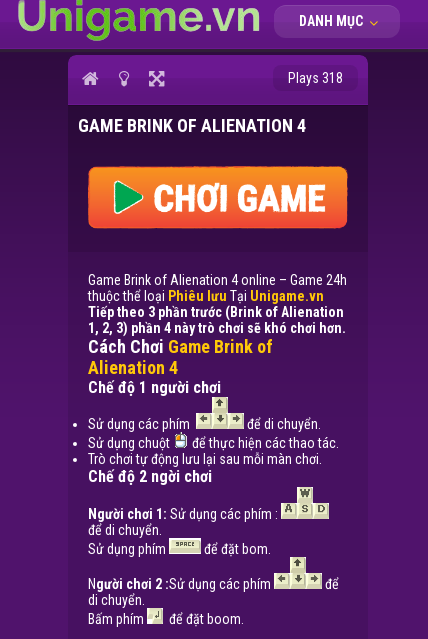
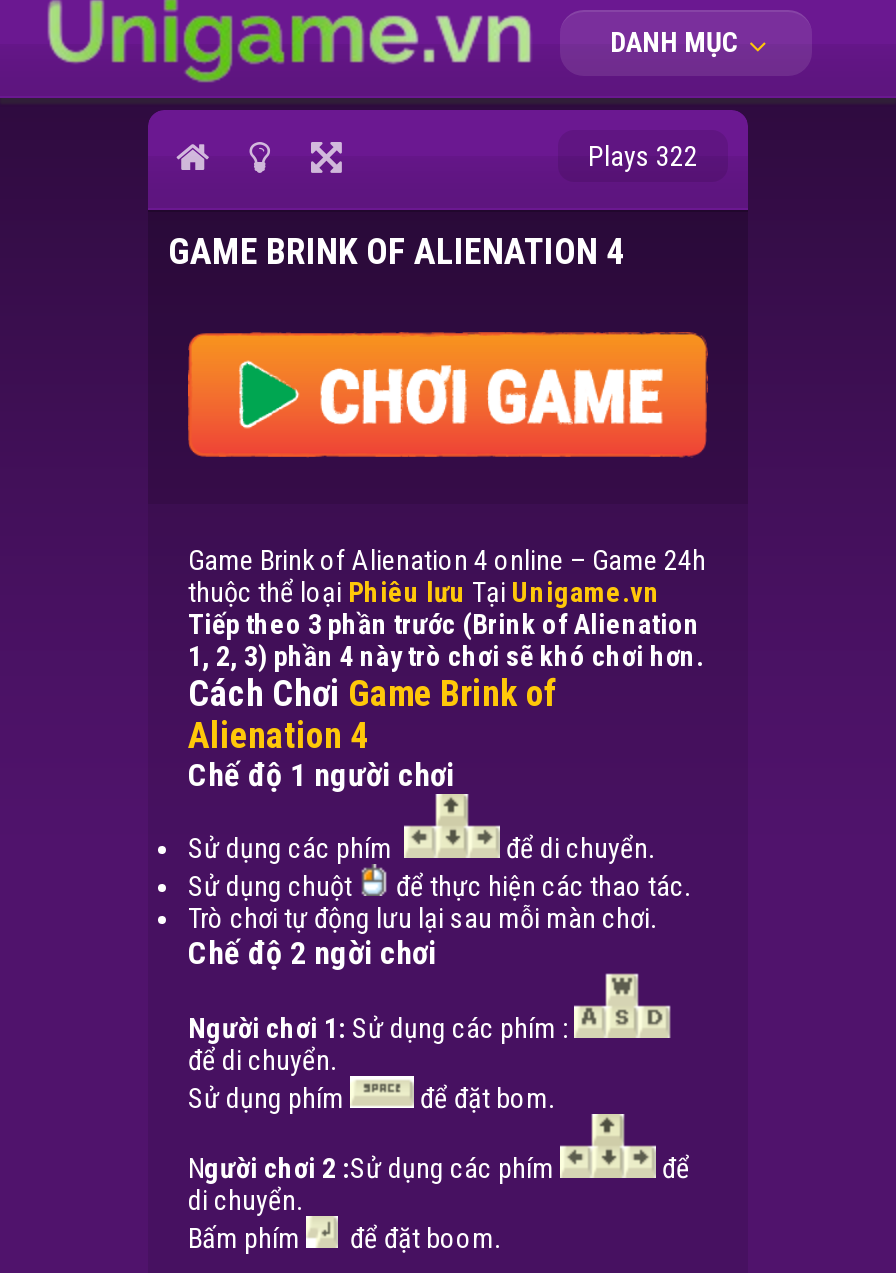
[288,70,343,86] Plays 318 -> [588,140,698,172] Plays 322

